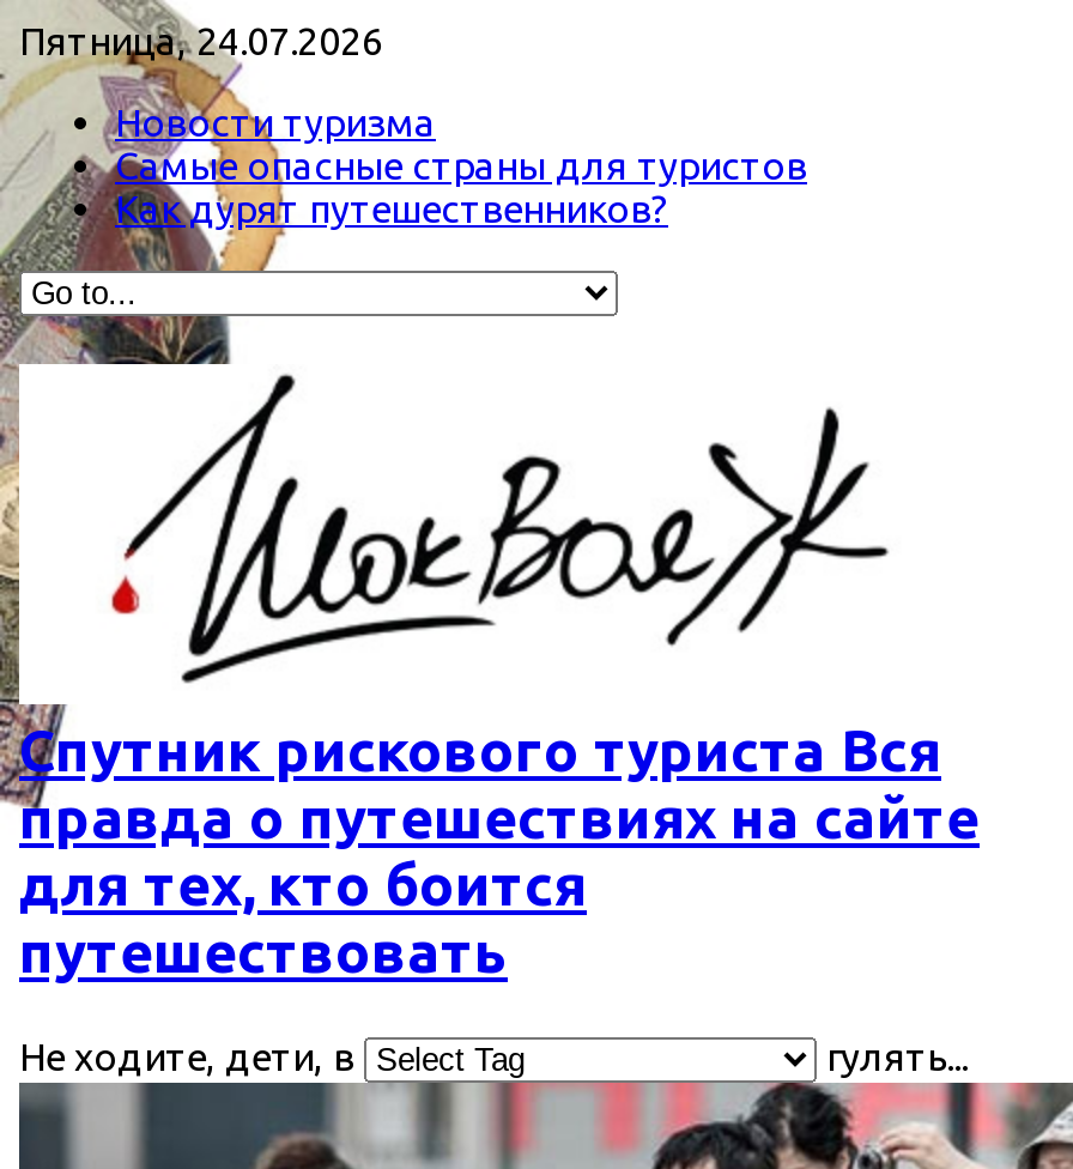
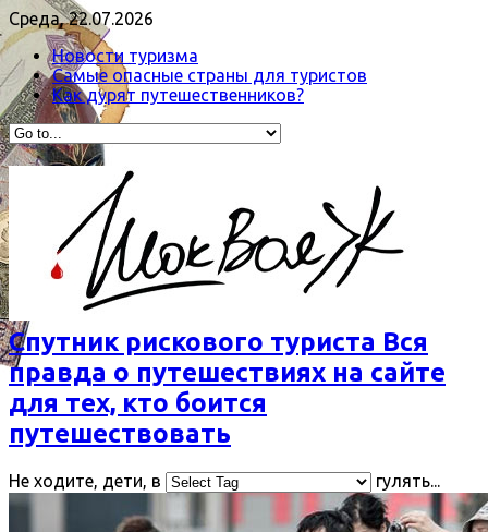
[19,19,383,62] Пятница, 24.07.2026 -> [9,9,154,28] Среда, 22.07.2026

